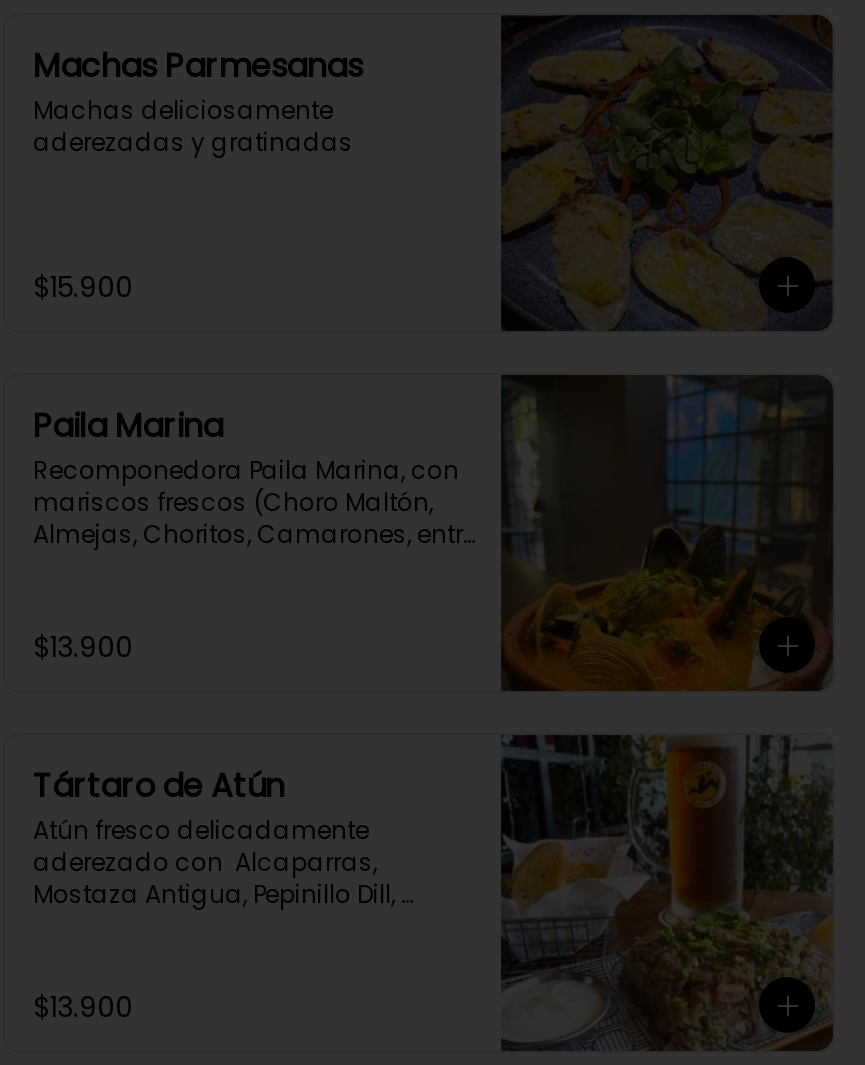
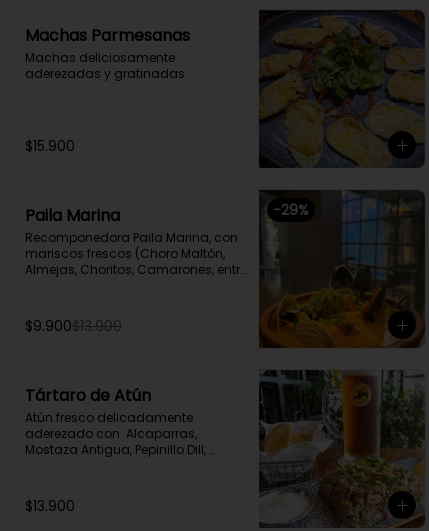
none -> [273,200,309,220] -29%
[33,627,133,667] $13.900 -> [25,316,122,336] $9.900$13.900

